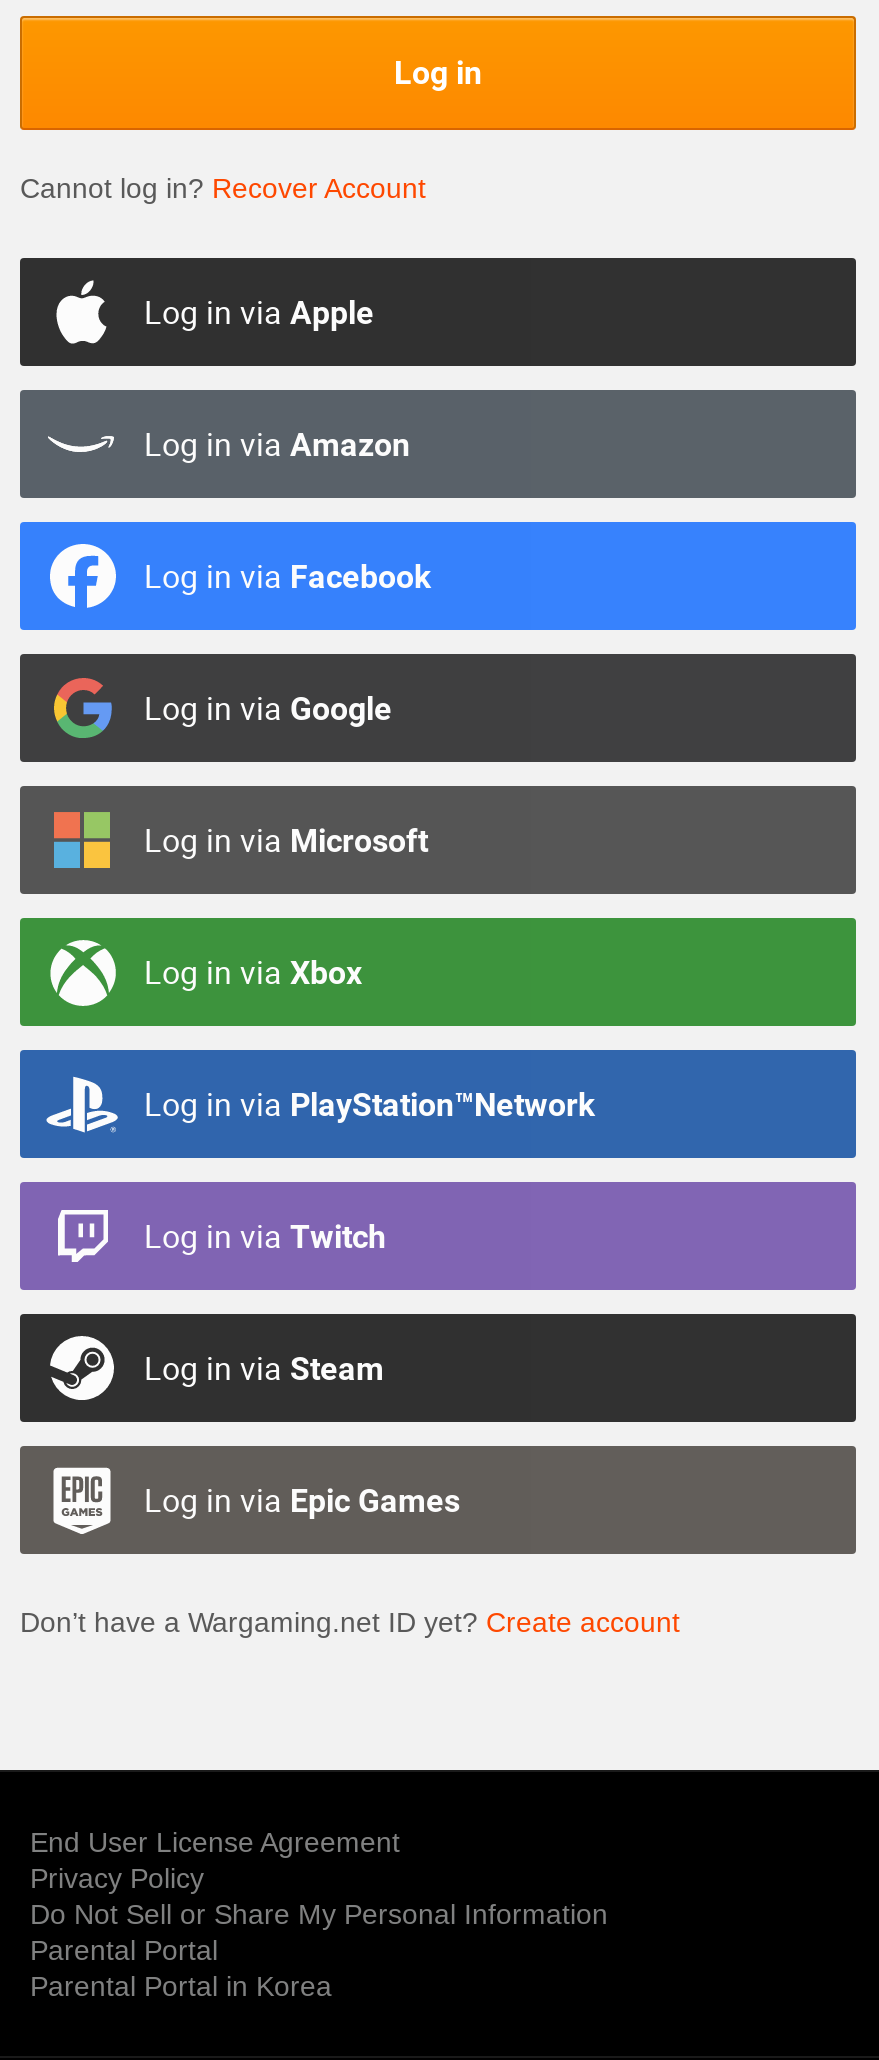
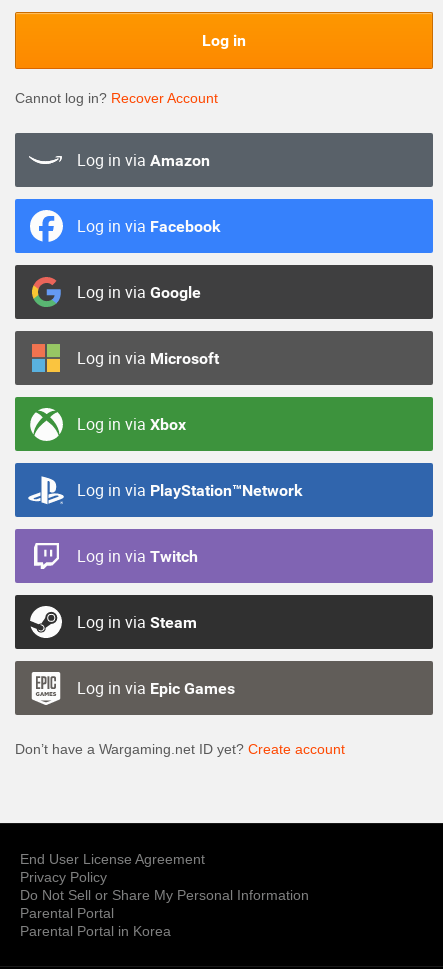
[144,289,374,333] Log in via Apple -> none

